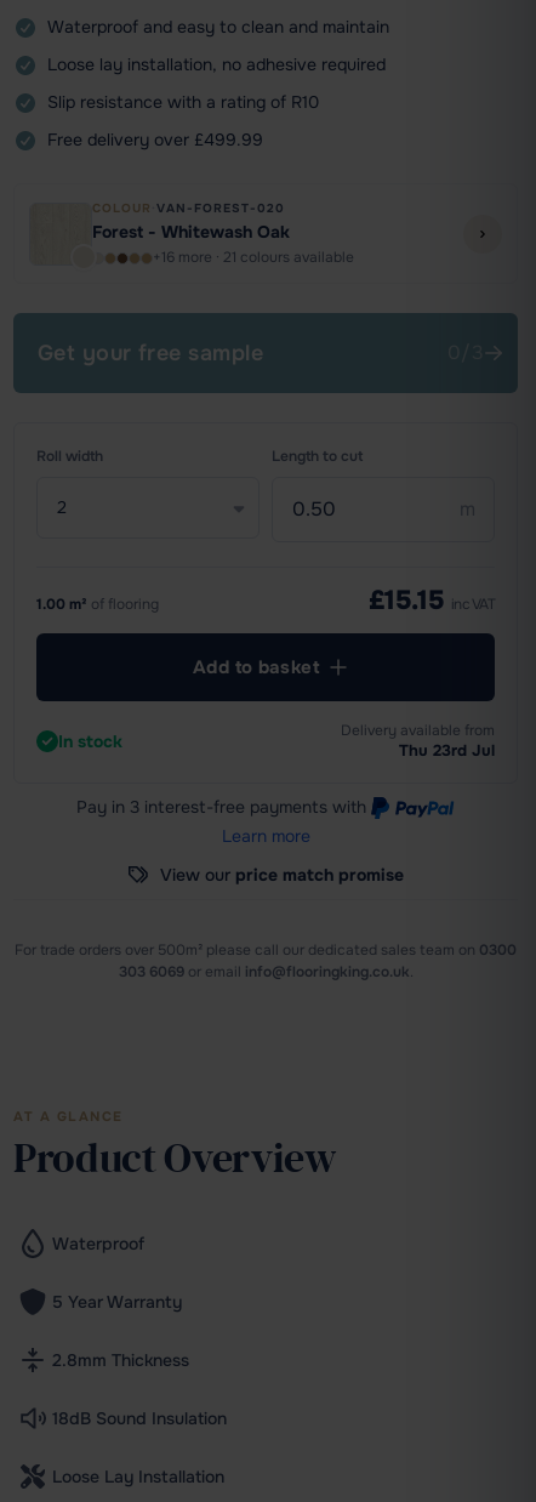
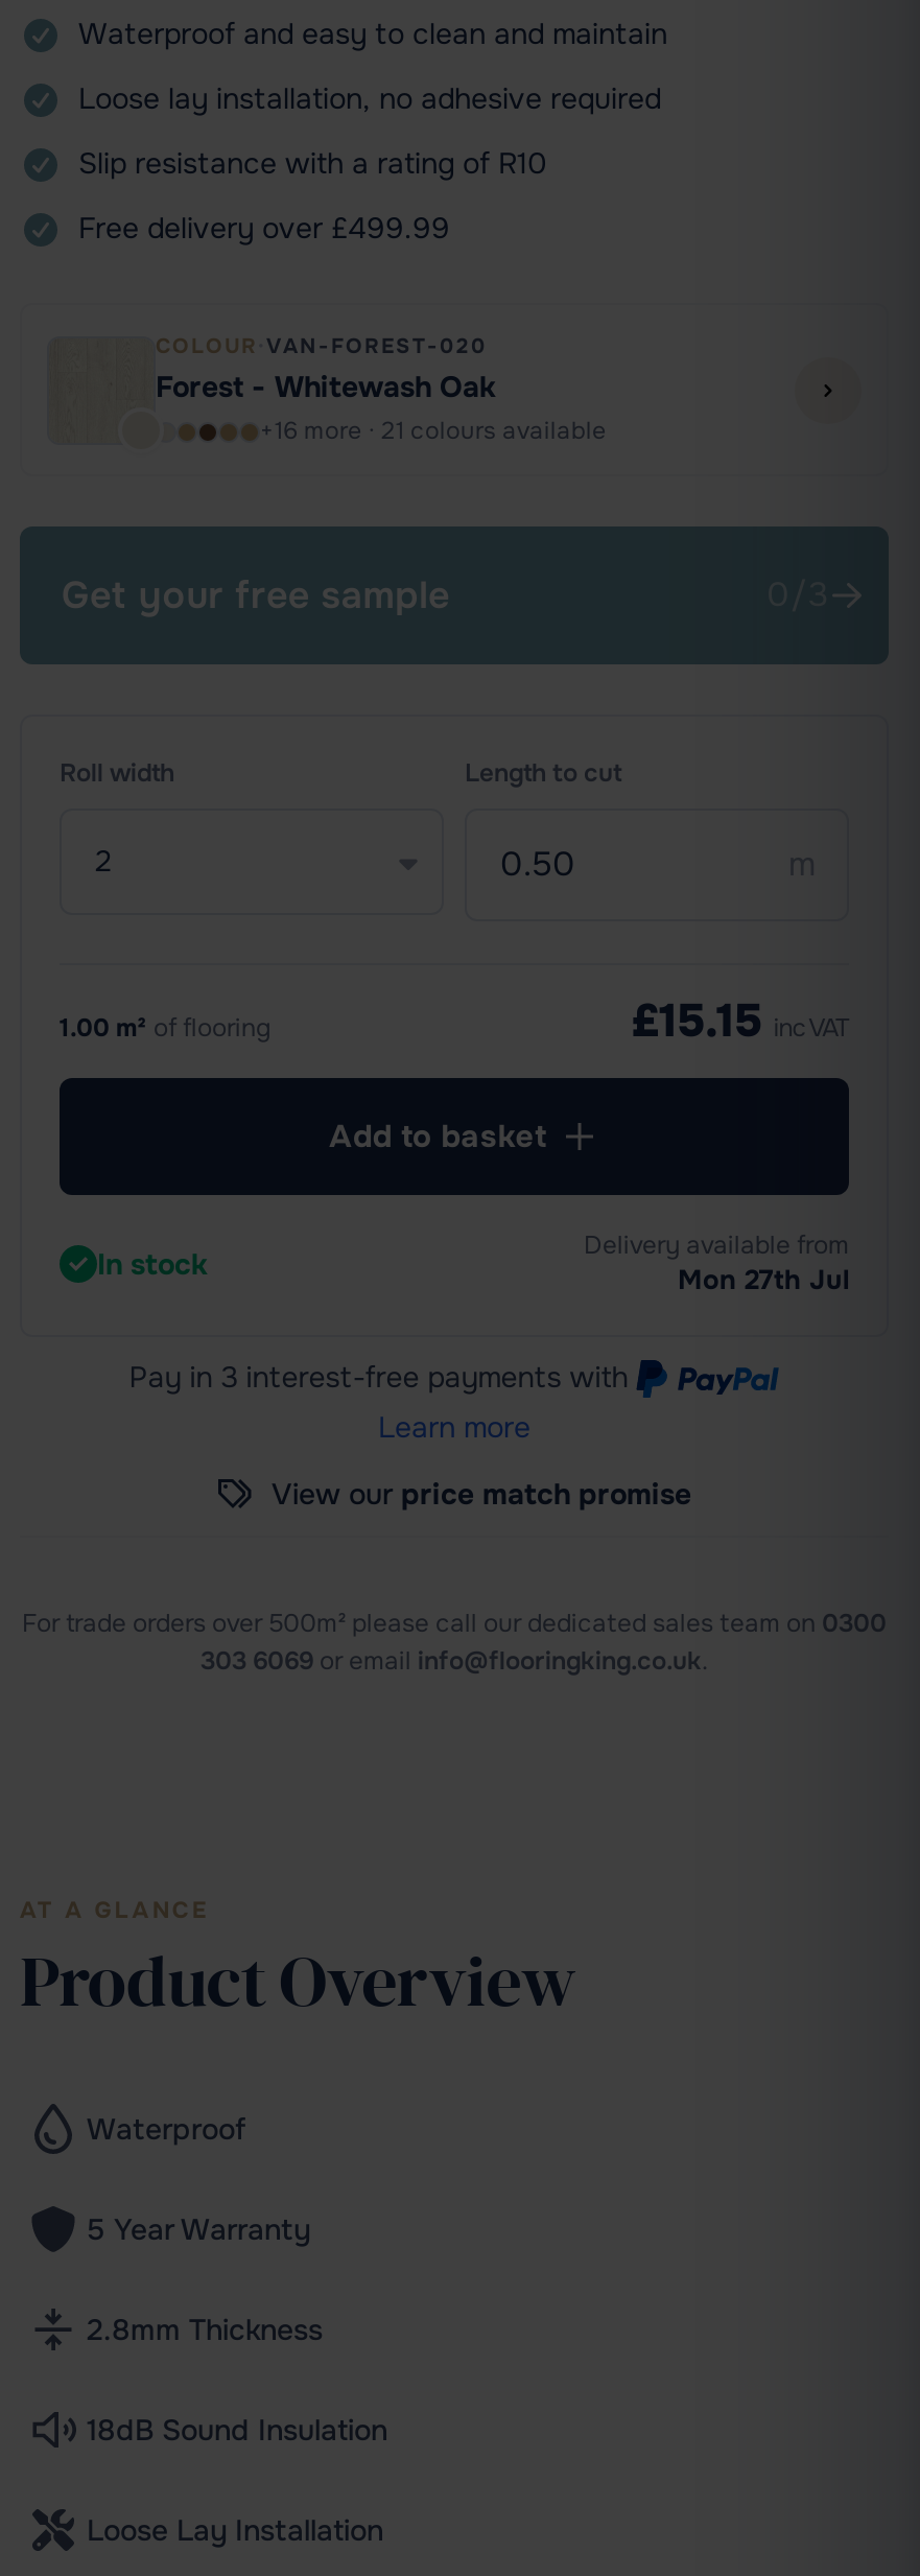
[399,740,495,761] Thu 23rd Jul -> [678,1262,849,1297] Mon 27th Jul

